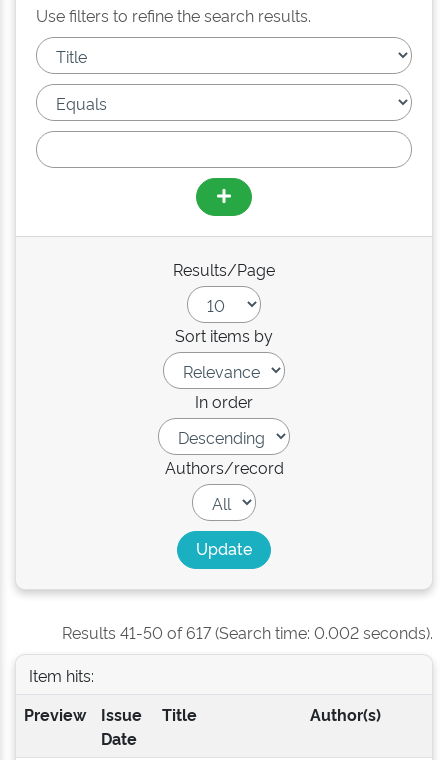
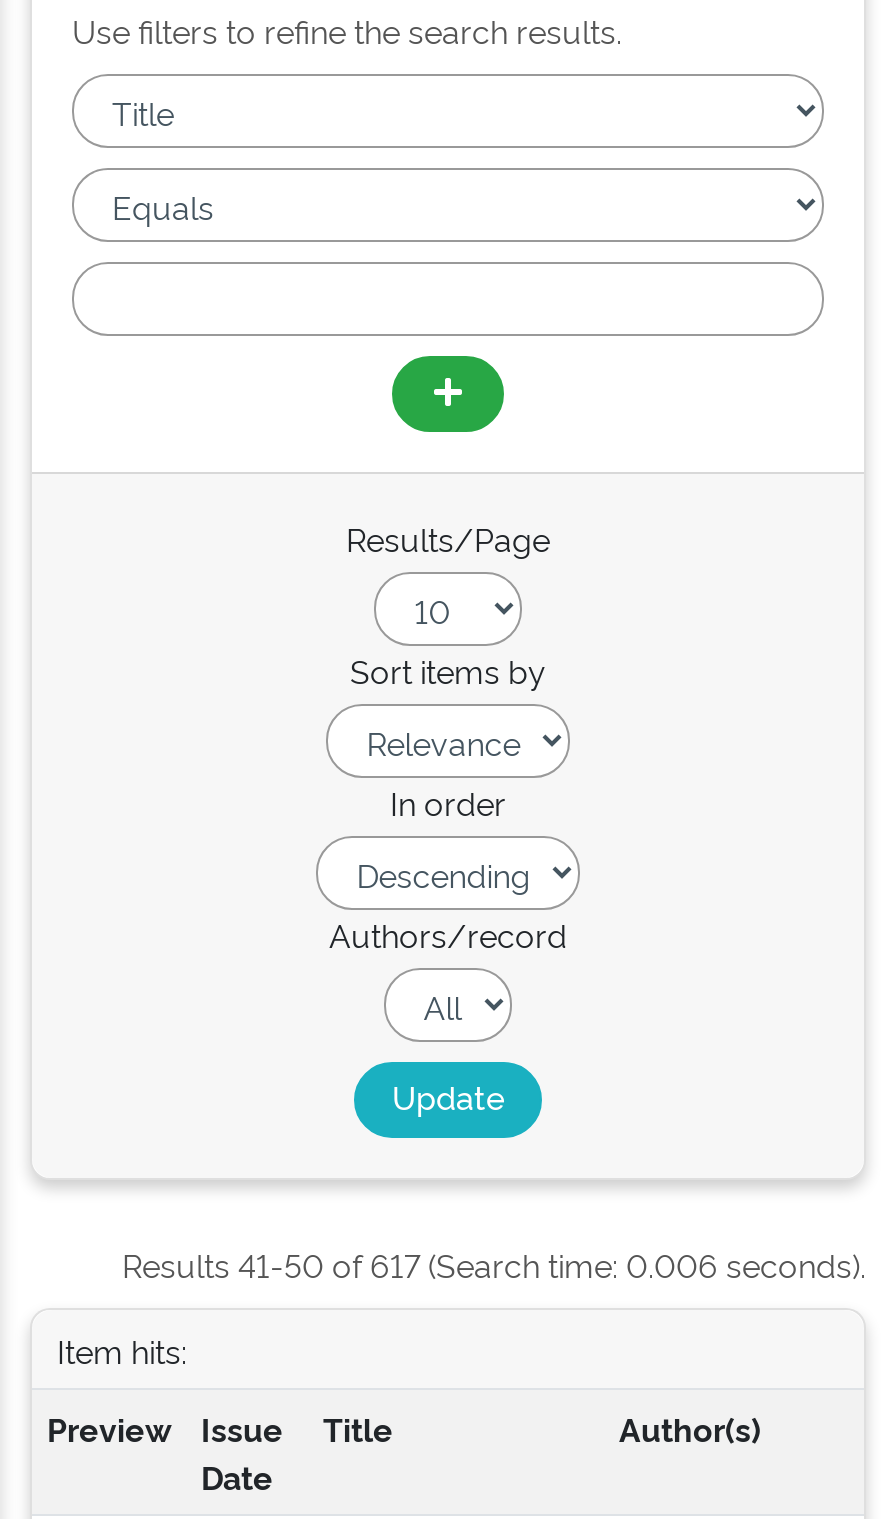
[62,621,433,643] Results 41-50 of 617 (Search time: 0.002 seconds). -> [122,1242,866,1286] Results 41-50 of 617 (Search time: 0.006 seconds).

